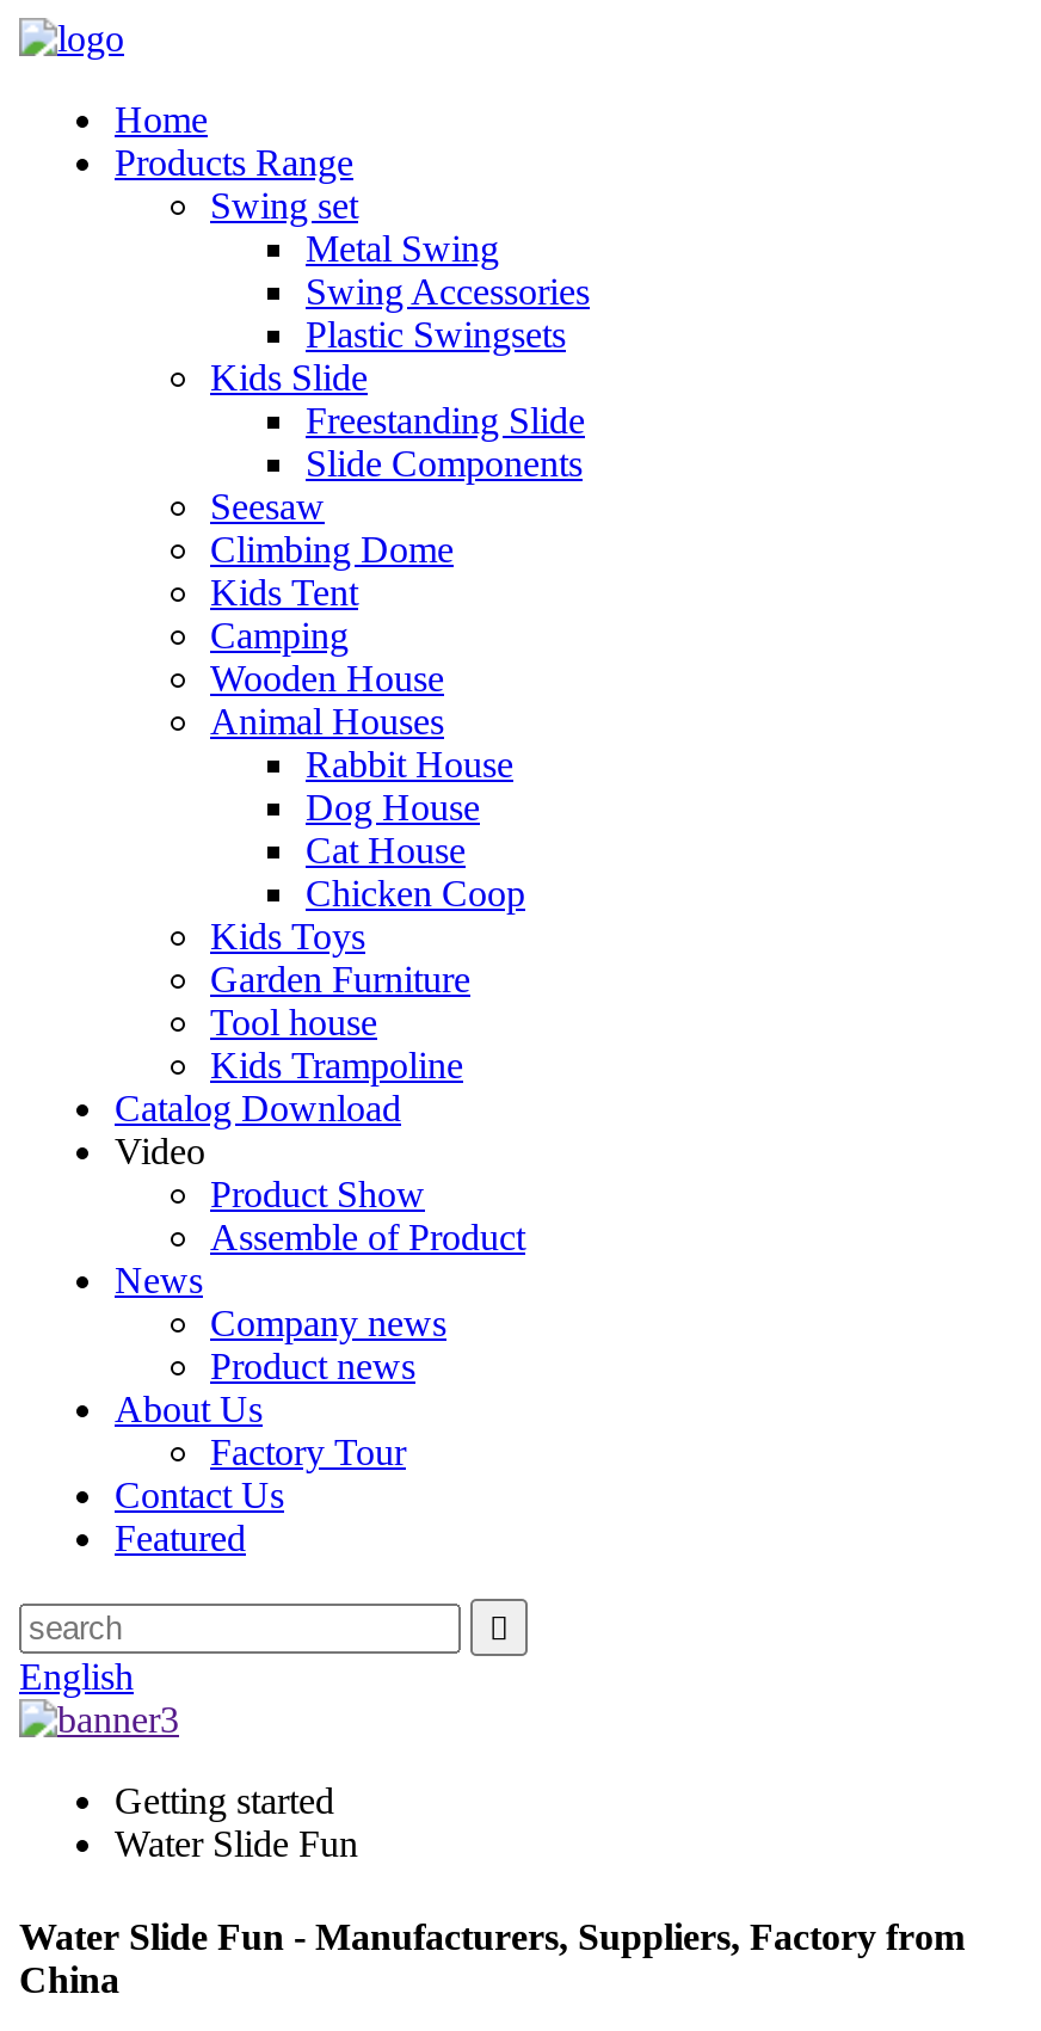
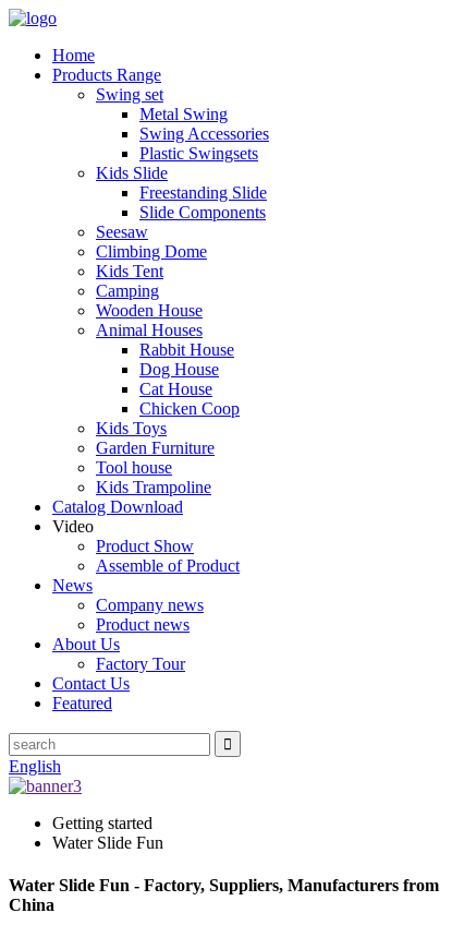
[19,1917,965,1958] Water Slide Fun - Manufacturers, Suppliers, Factory from -> [9,876,439,895] Water Slide Fun - Factory, Suppliers, Manufacturers from

